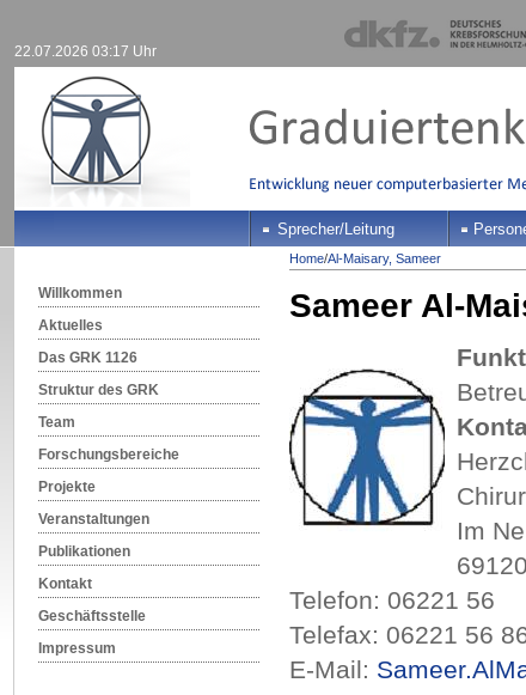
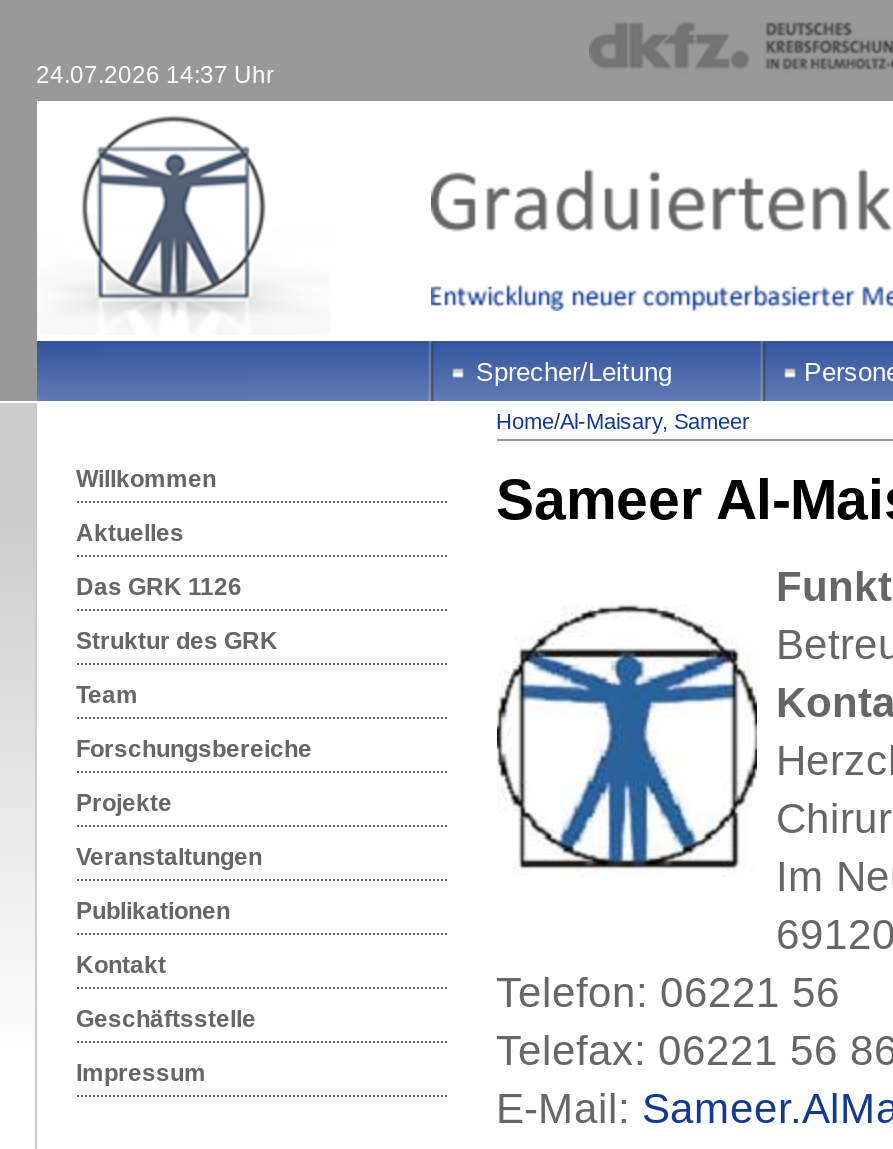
[14,43,156,60] 22.07.2026 03:17 Uhr -> [36,61,274,89] 24.07.2026 14:37 Uhr

